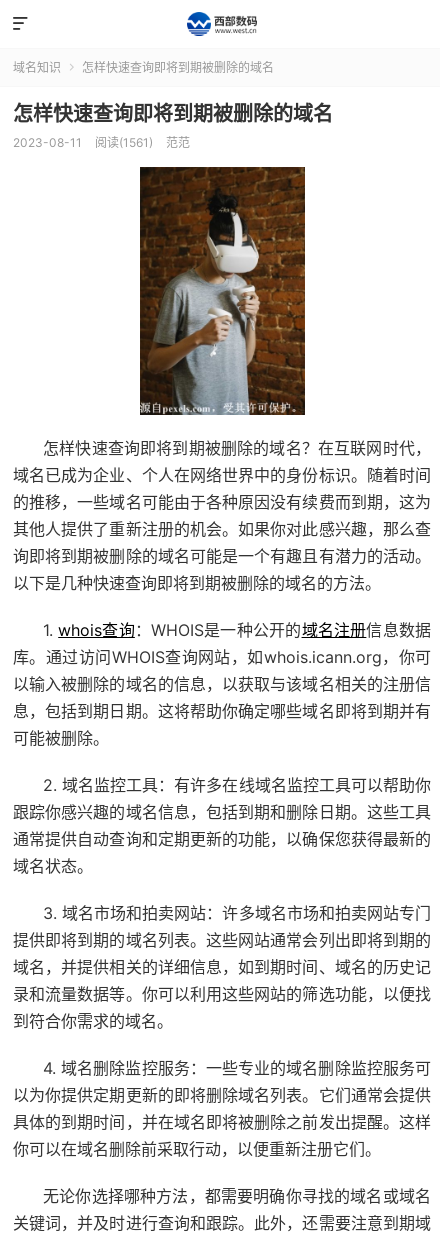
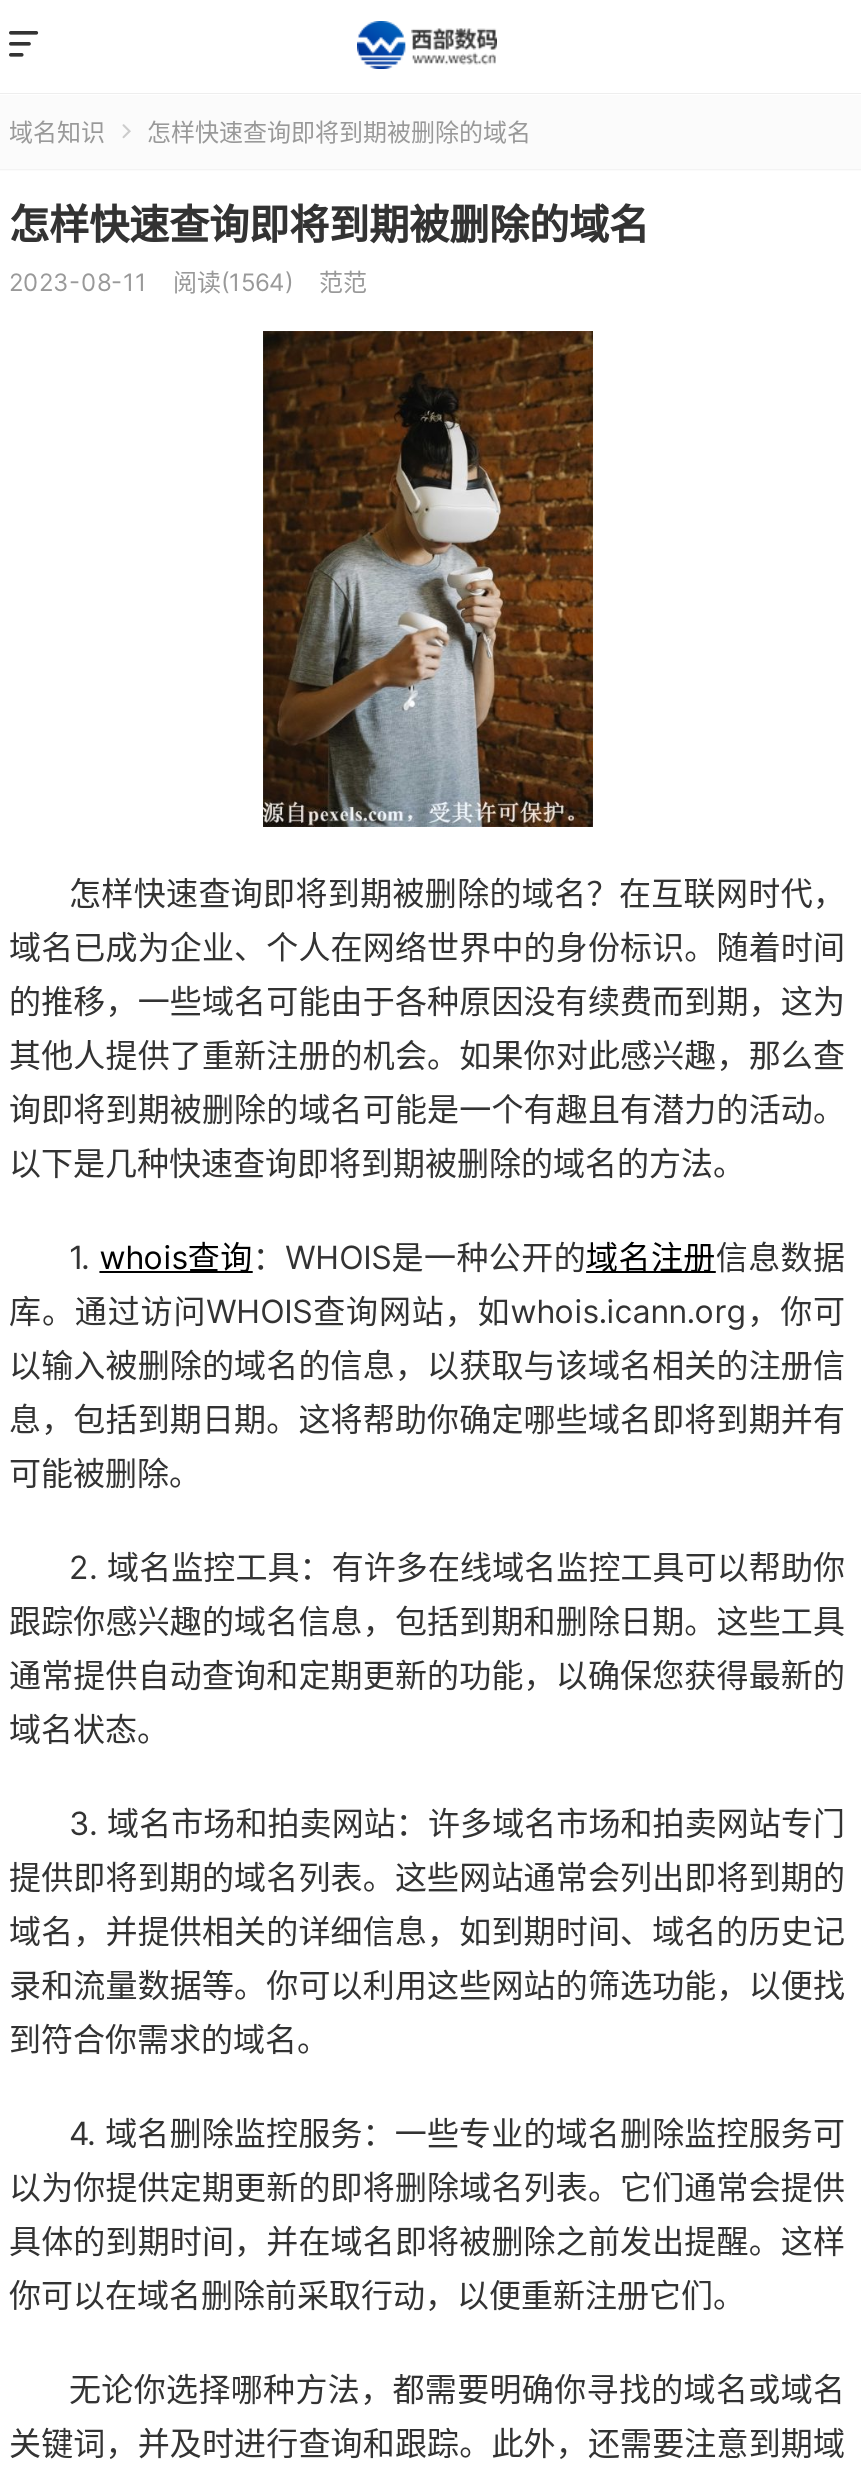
[95,135,153,150] 阅读(1561) -> [173,267,293,297] 阅读(1564)

